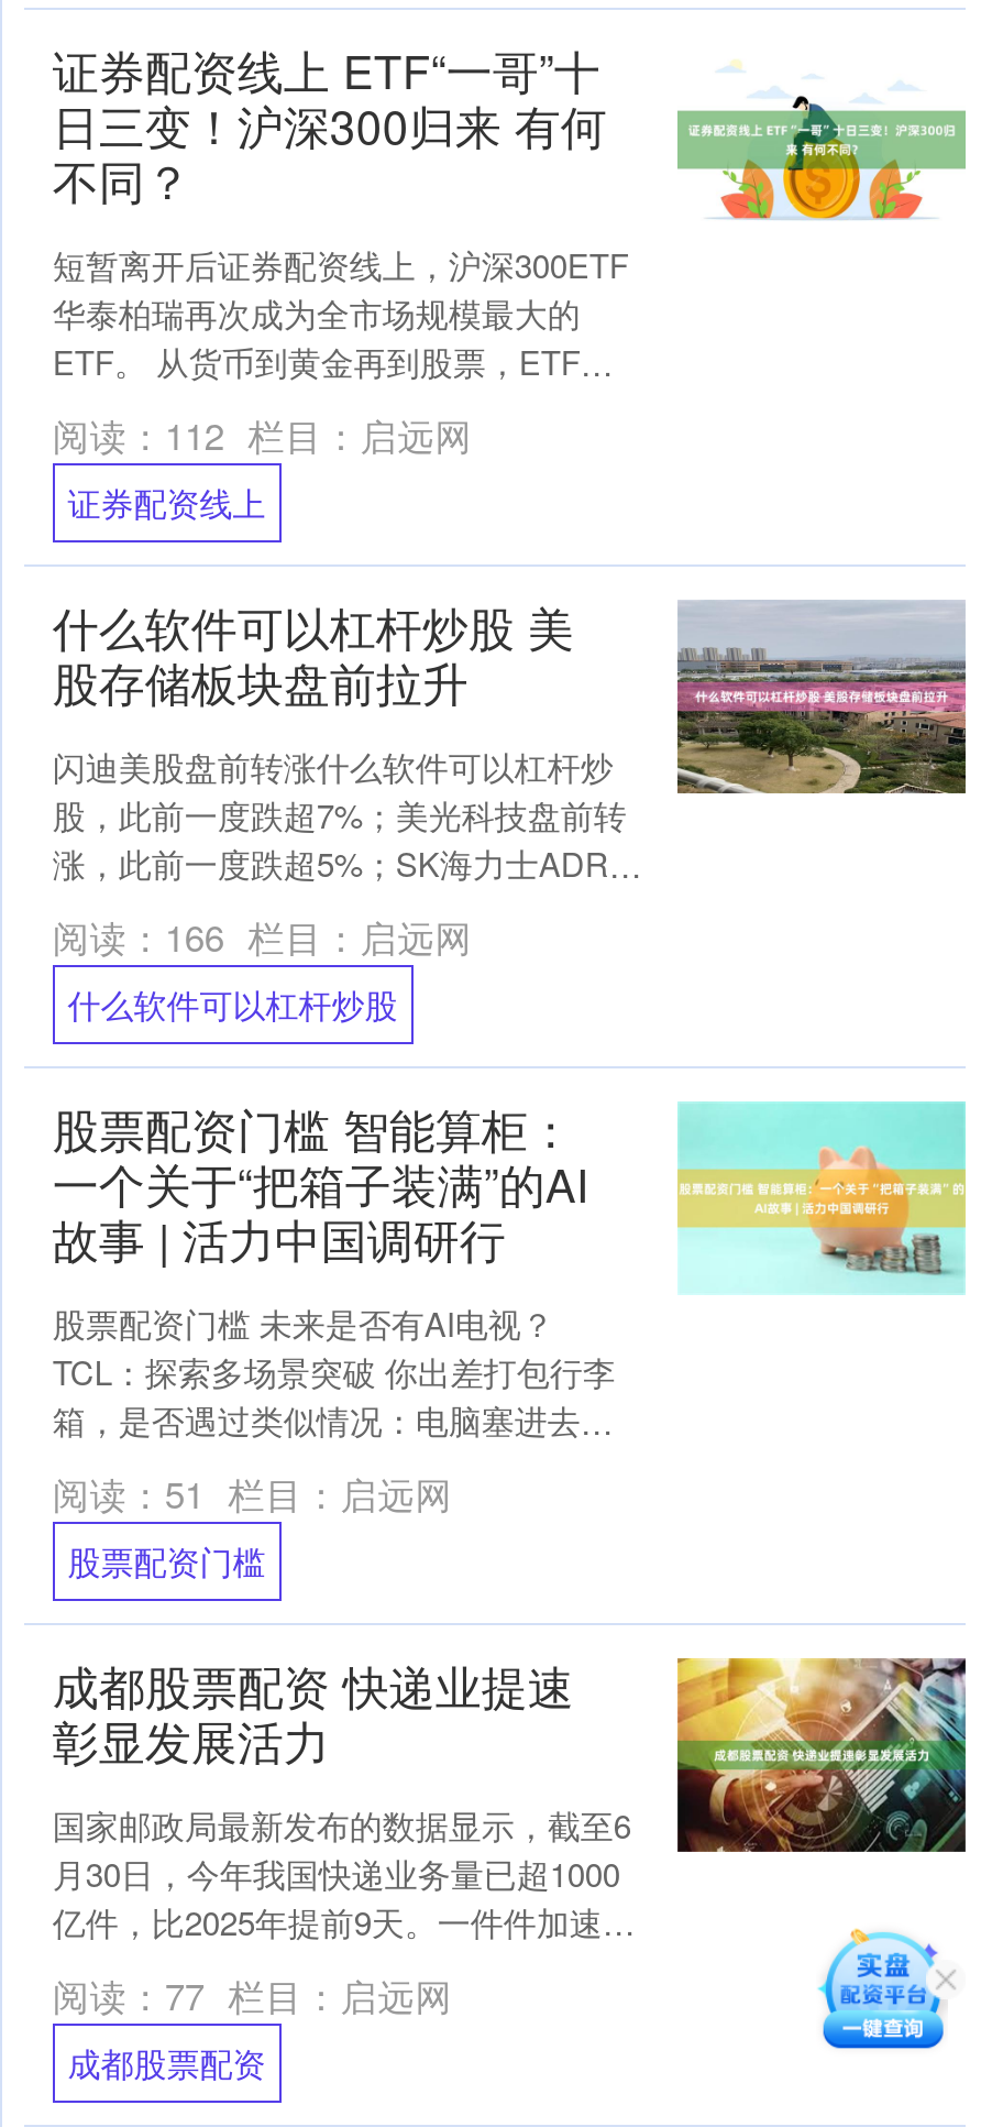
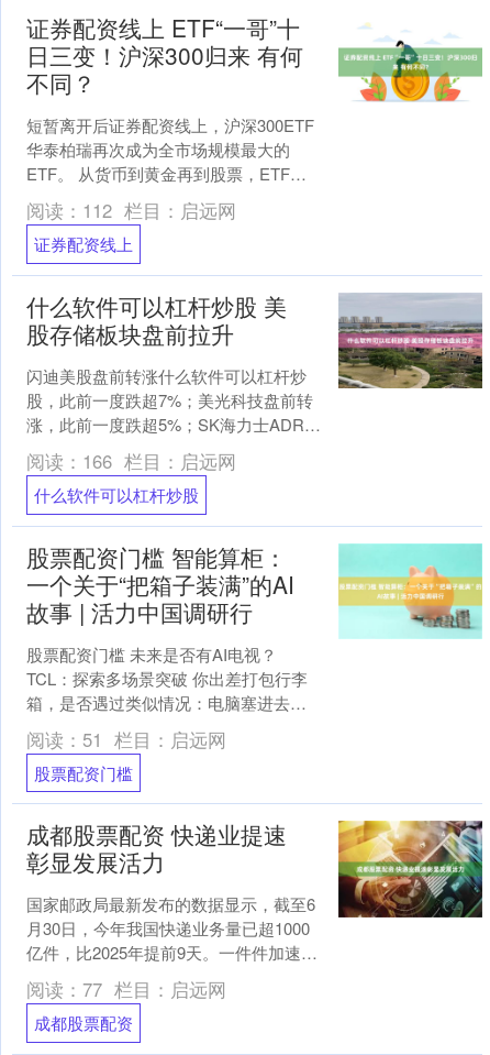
[818,1927,955,2052] [image] -> none

